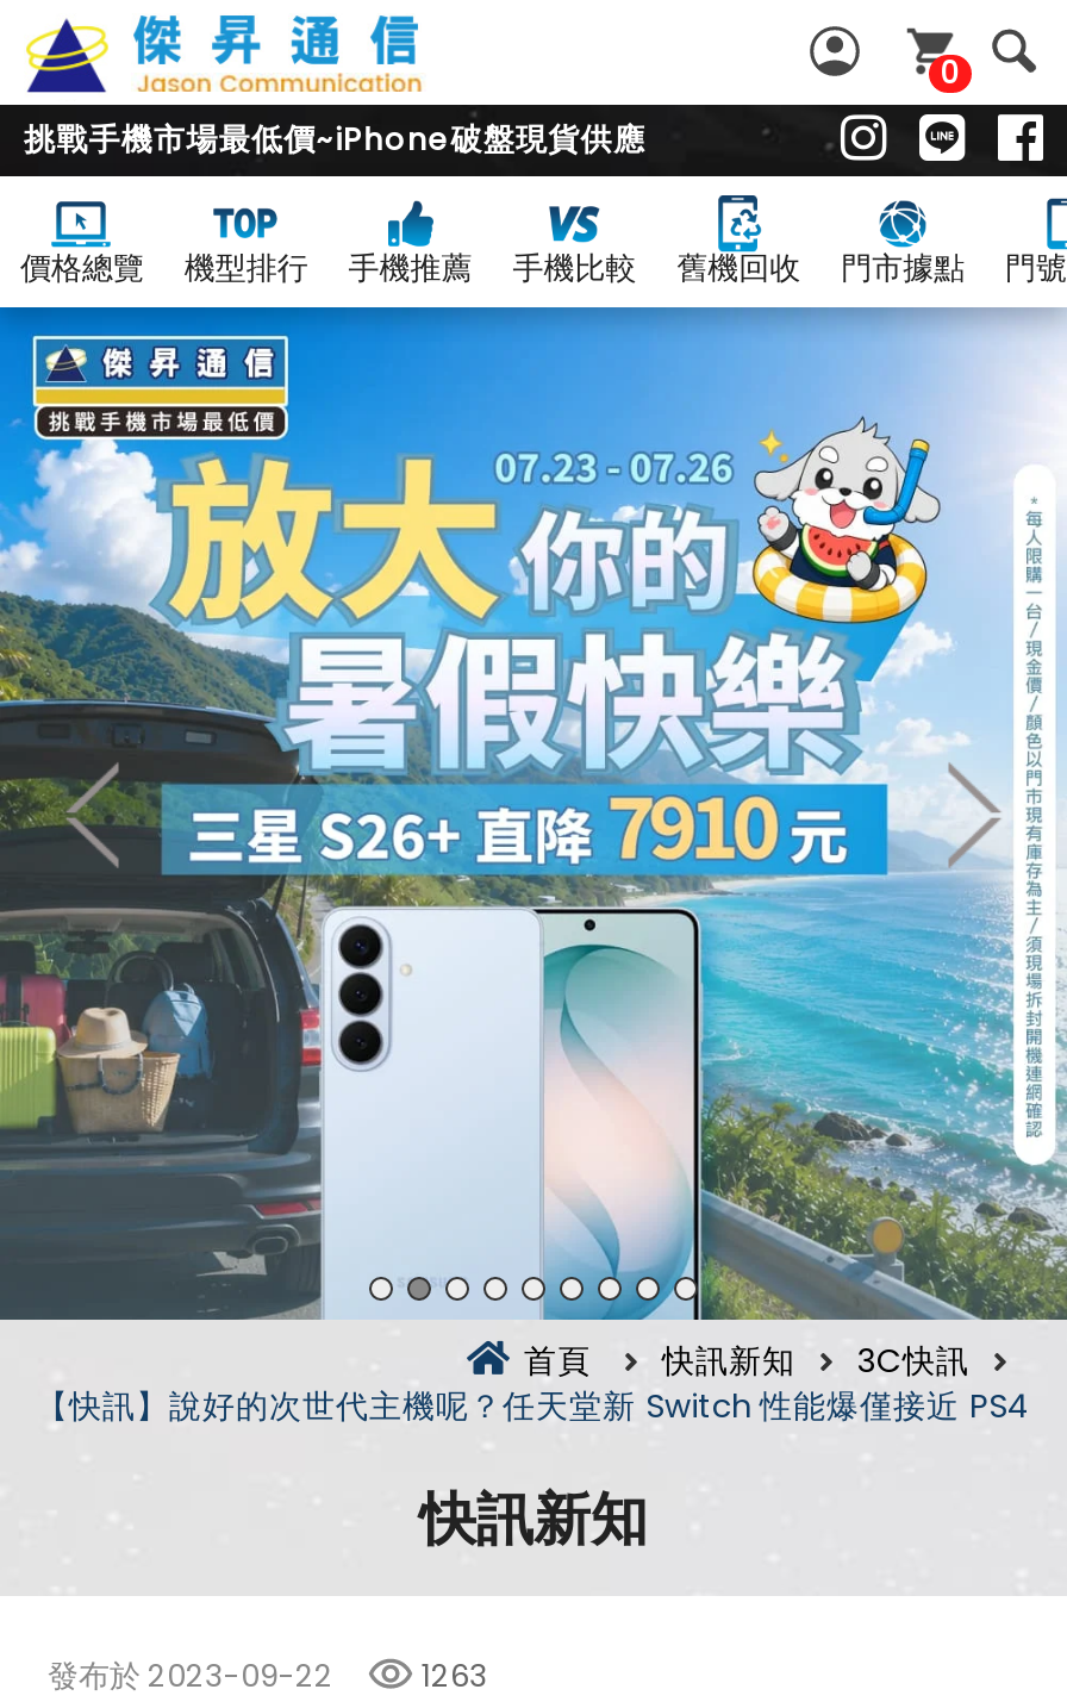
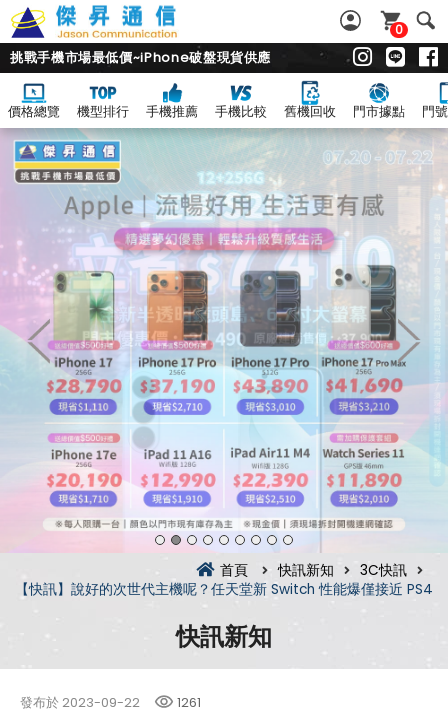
[7,305,1060,1322] [image] -> [3,128,445,553] [image]
[422,1655,488,1696] 1263 -> [177,694,201,711] 1261

